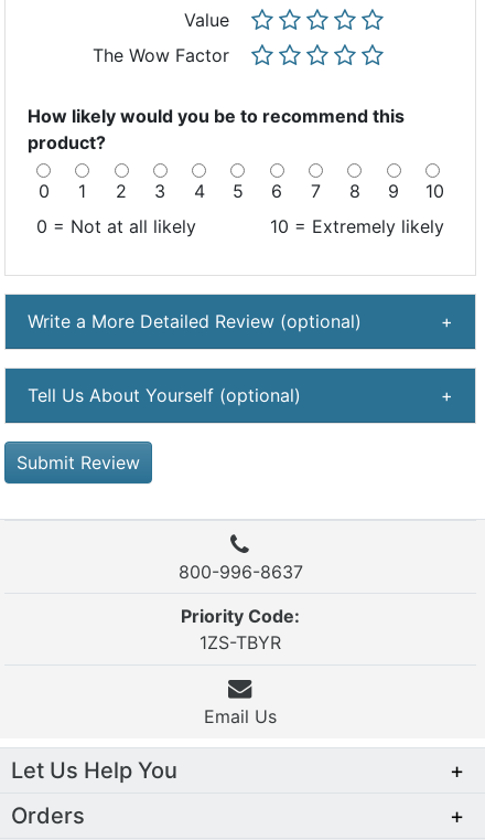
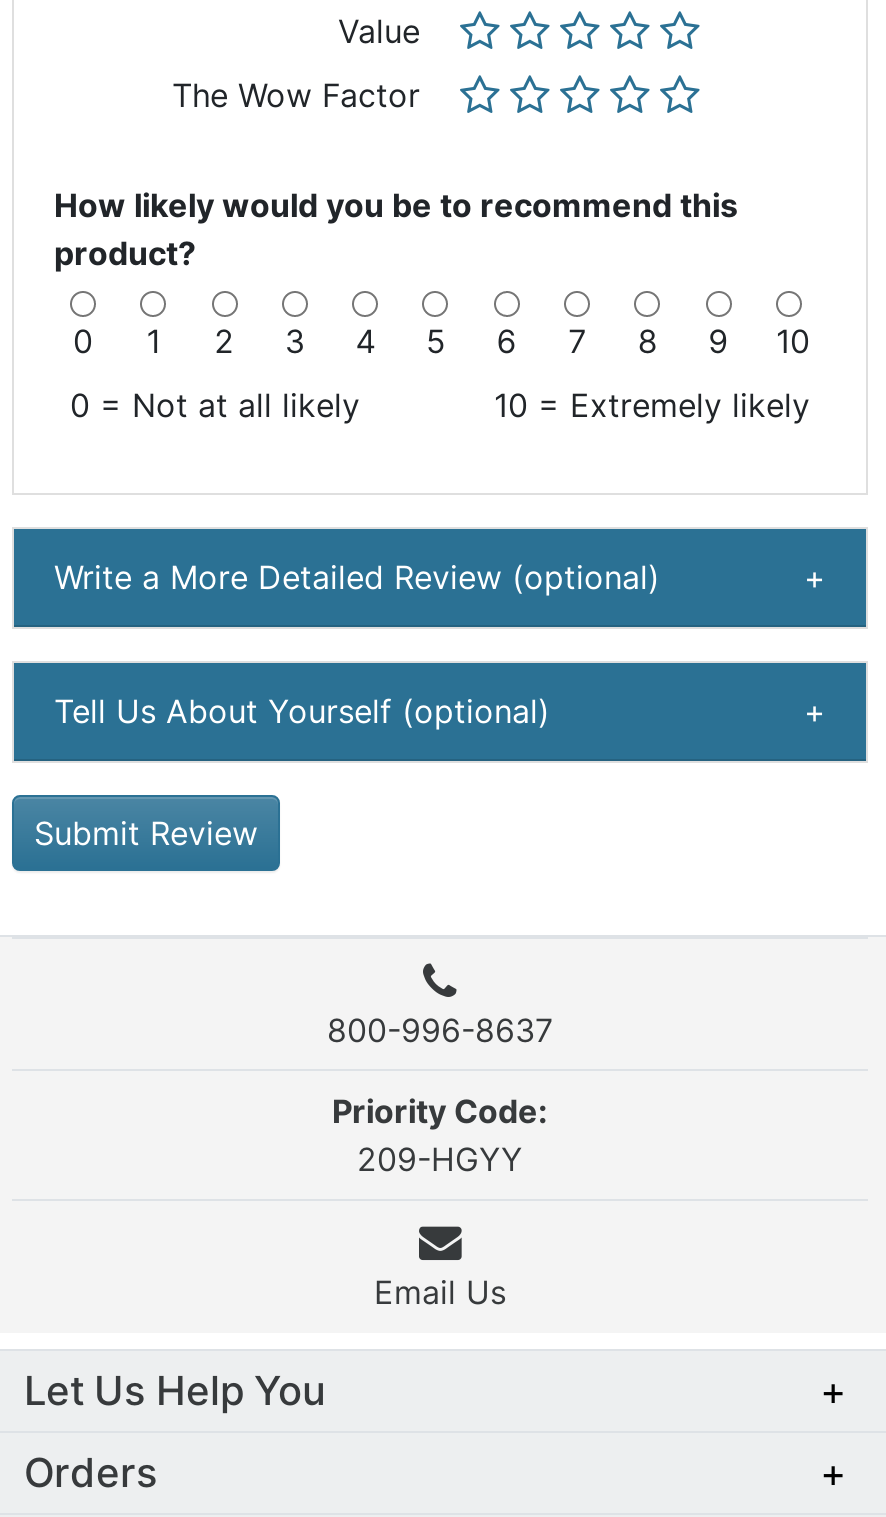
[200,632,281,654] 1ZS-TBYR -> [357,1139,523,1179] 209-HGYY

